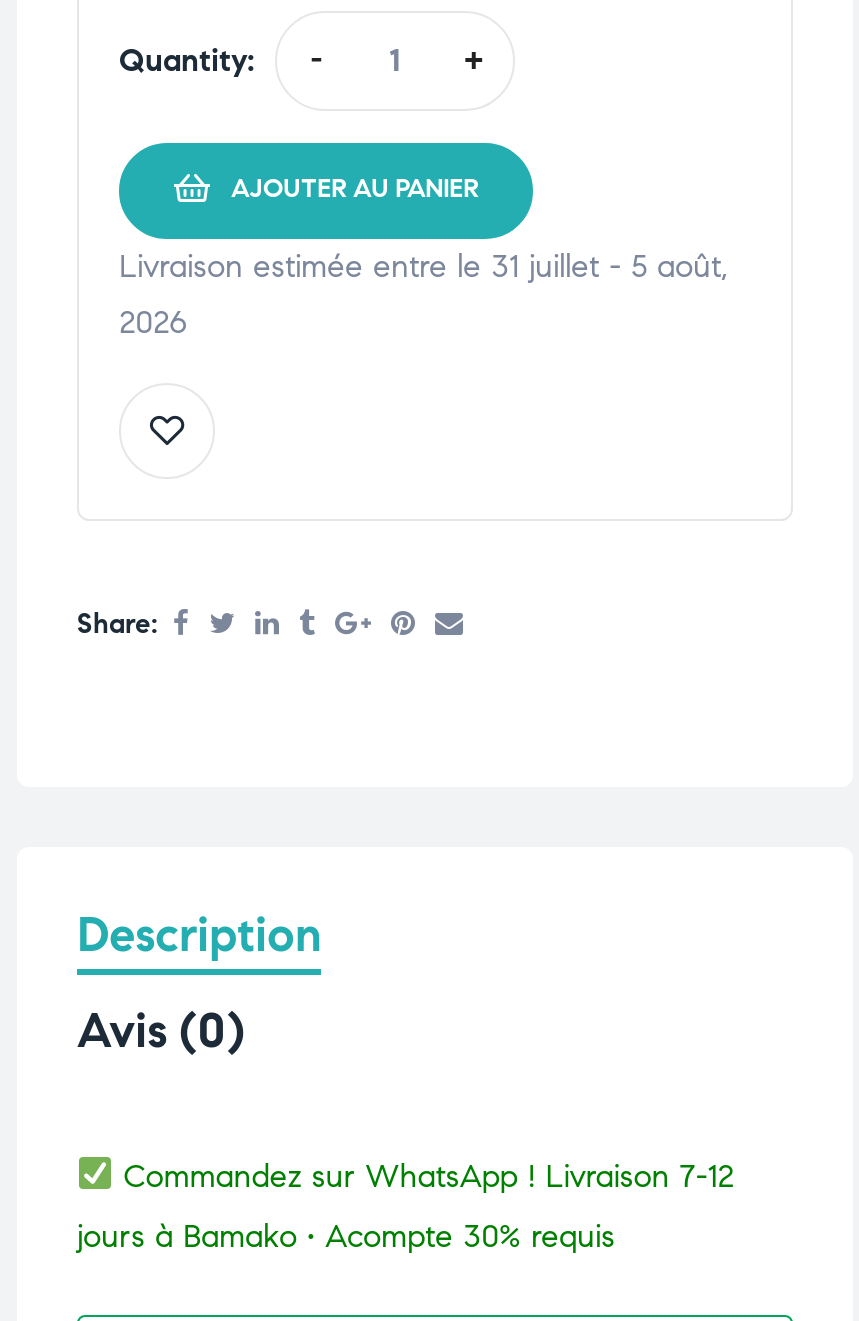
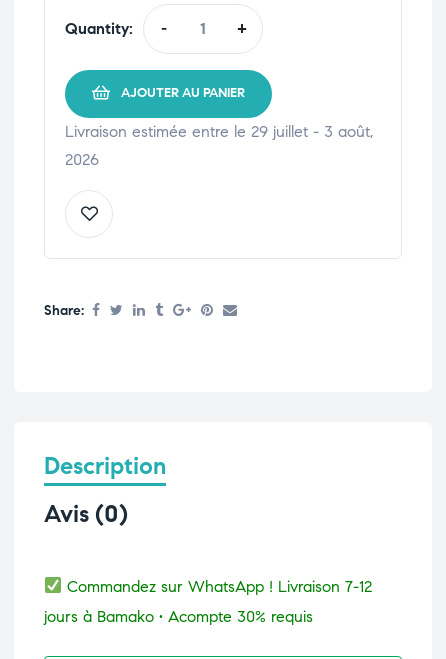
[119,246,727,284] Livraison estimée entre le 31 juillet - 5 août, -> [65,122,373,141] Livraison estimée entre le 29 juillet - 3 août,

